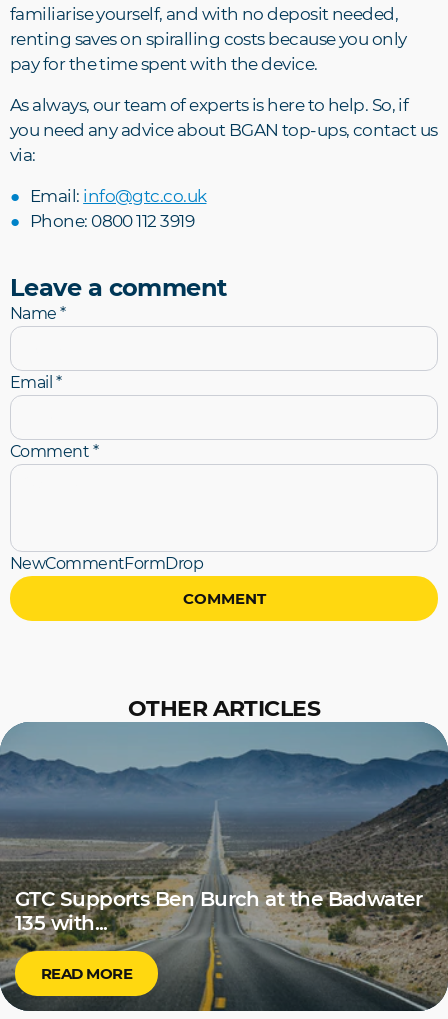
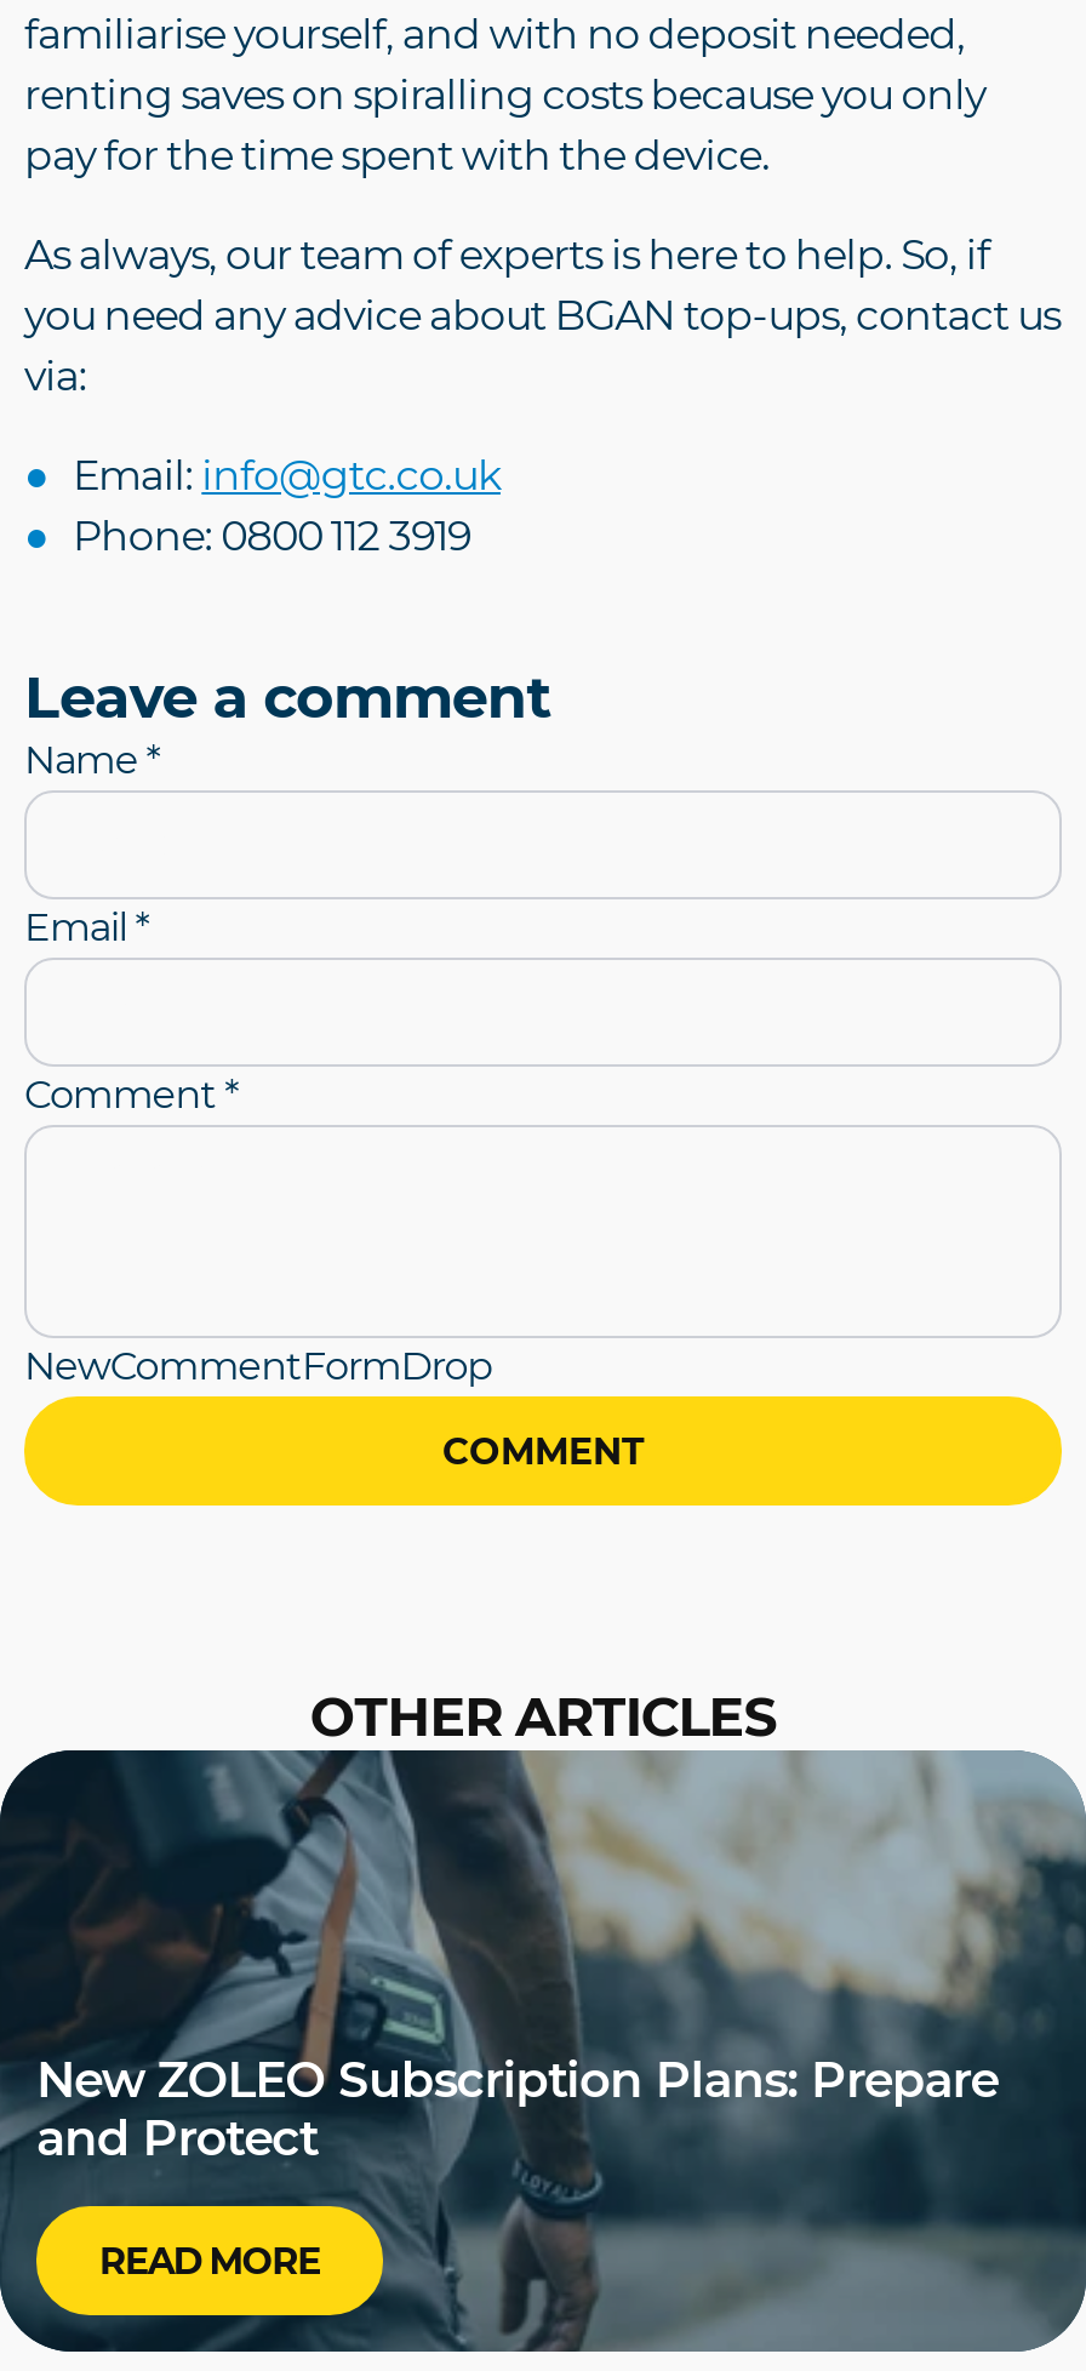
[3,722,445,1012] [image] | GTC Supports Ben Burch at the Badwater | 135 with... -> [7,1750,1079,2352] [image] | New ZOLEO Subscription Plans: Prepare | and Protect

